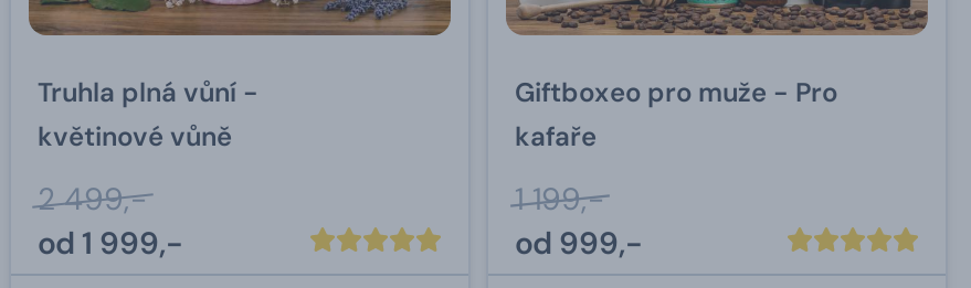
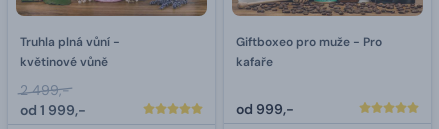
[515,179,605,218] 1 199,- -> none

